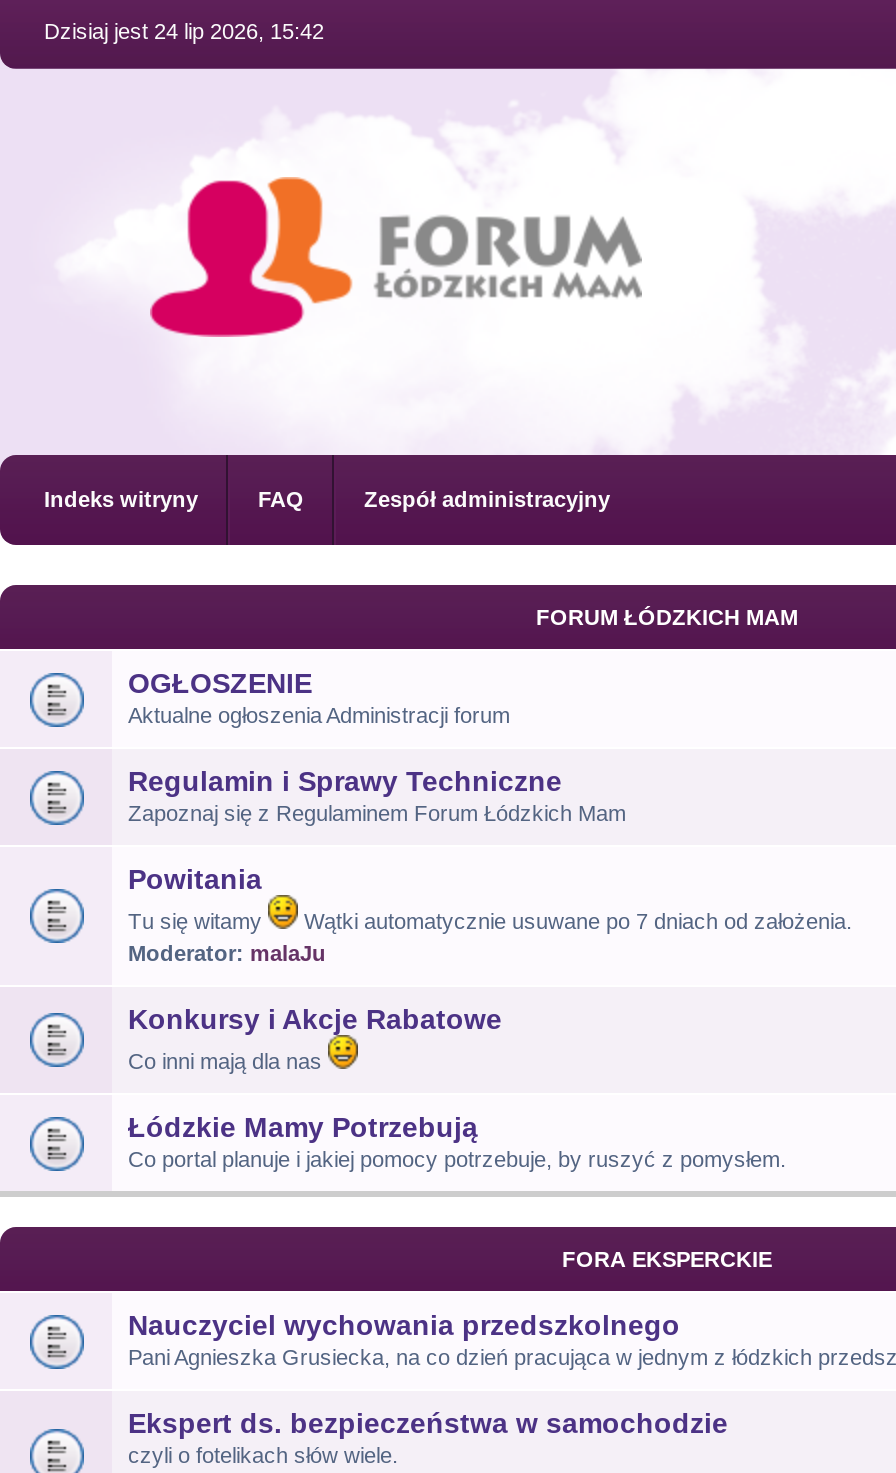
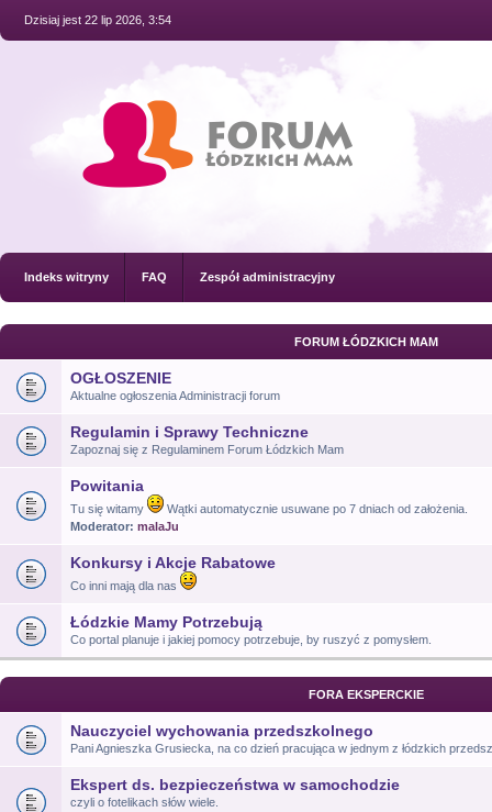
[44,19,324,43] Dzisiaj jest 24 lip 2026, 15:42 -> [24,13,171,26] Dzisiaj jest 22 lip 2026, 3:54

